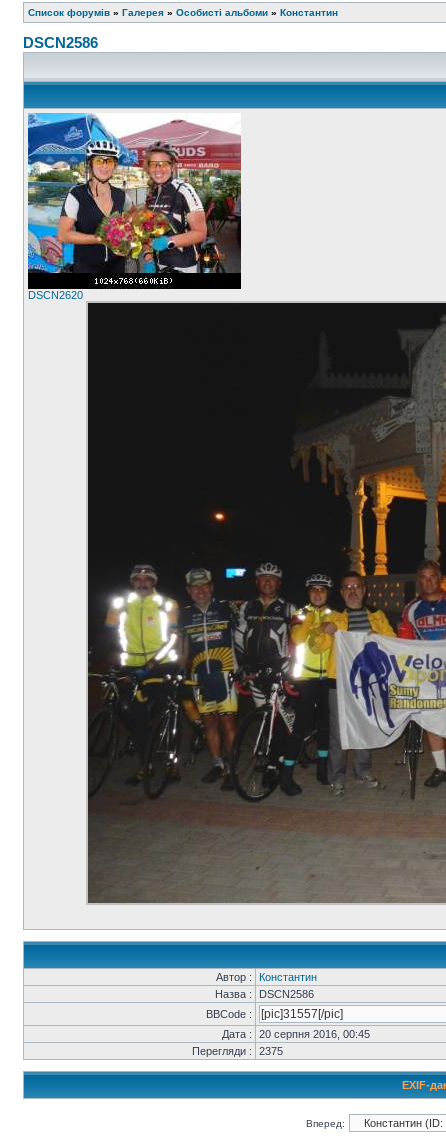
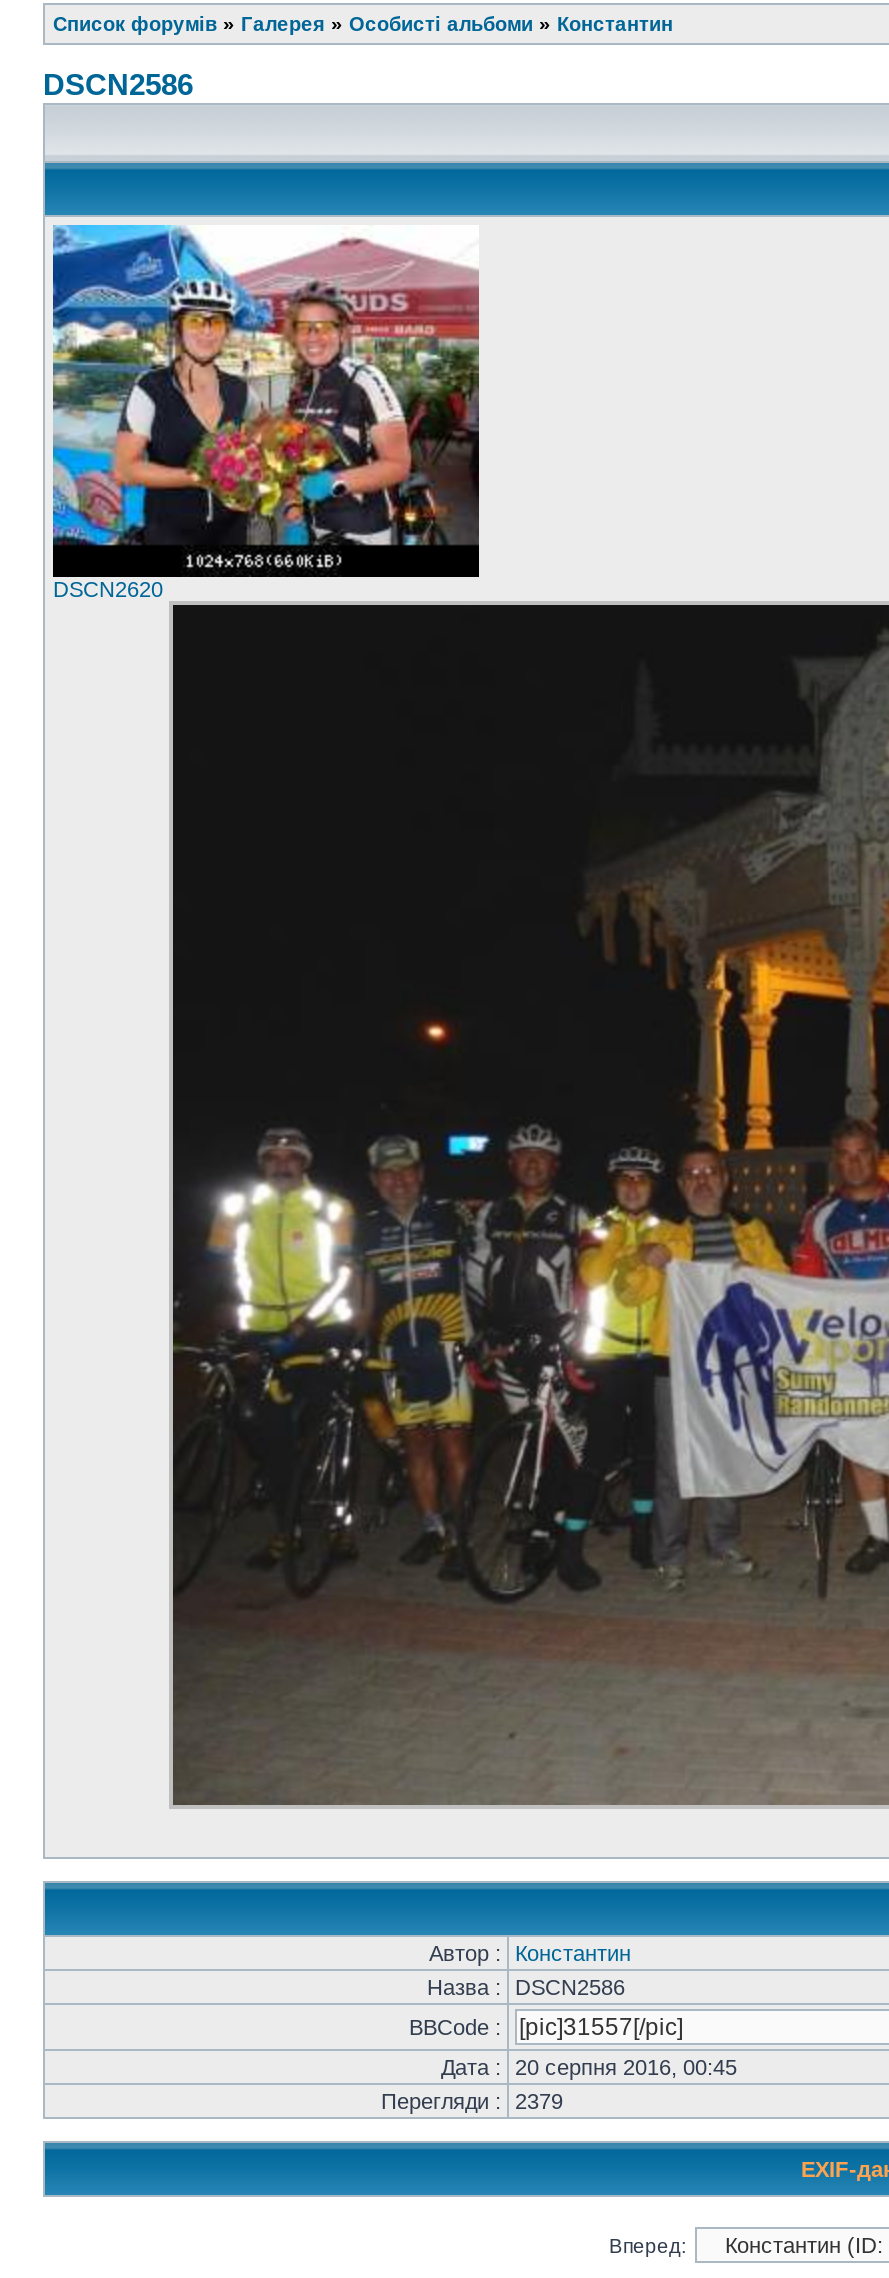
[192,1045,283,1057] Перегляди : 2375 -> [381,2089,563,2113] Перегляди : 2379

